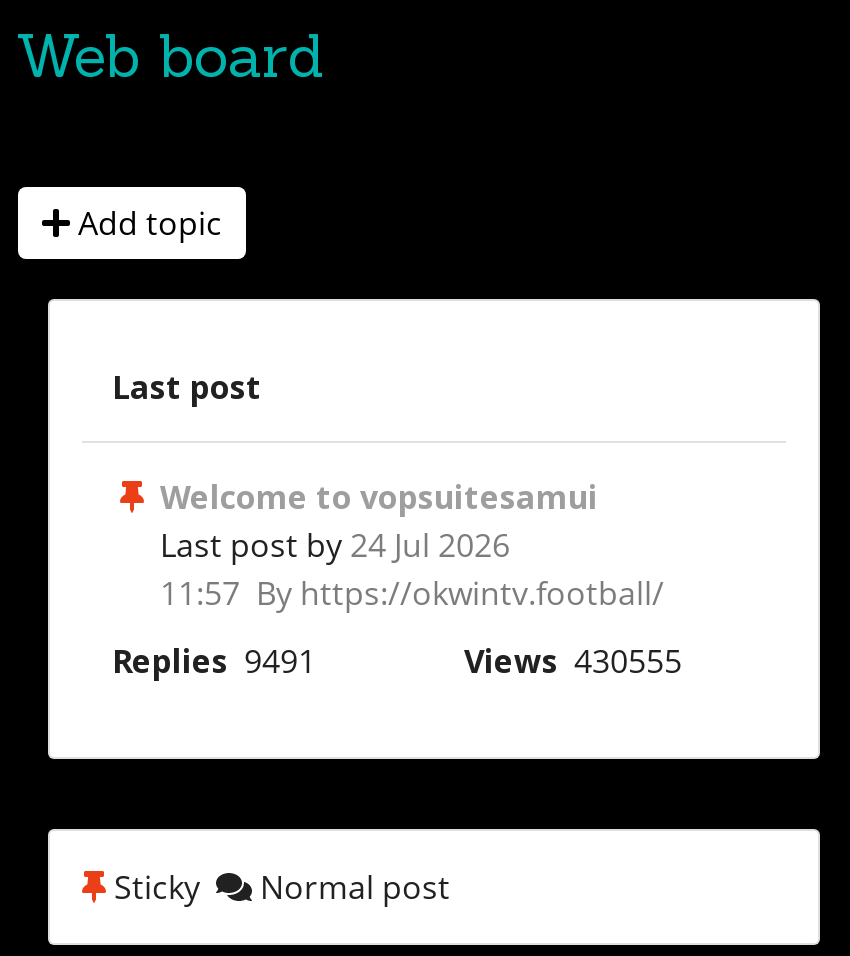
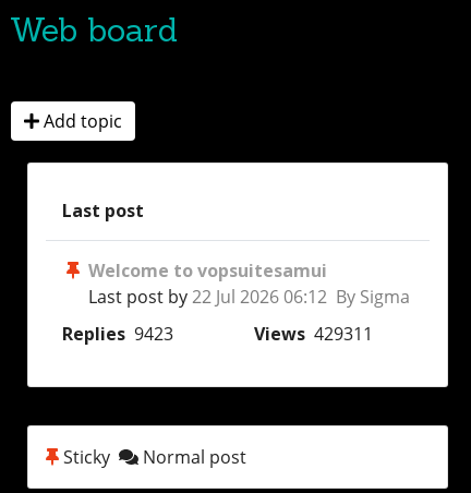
[160,524,664,616] Last post by 24 Jul 2026 | 11:57 By https://okwintv.football/ -> [88,285,410,309] Last post by 22 Jul 2026 06:12 By Sigma
[112,640,682,684] Replies 9491 | Views 430555 -> [62,322,373,346] Replies 9423 | Views 429311

